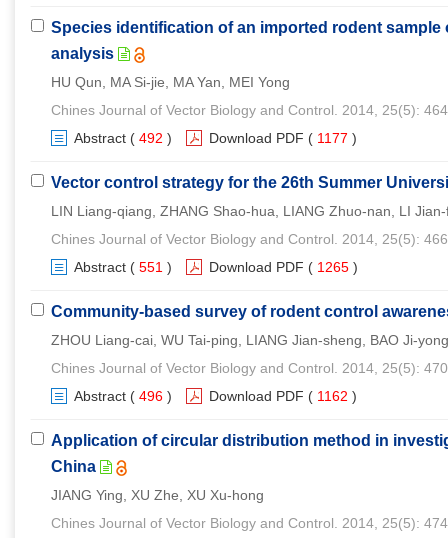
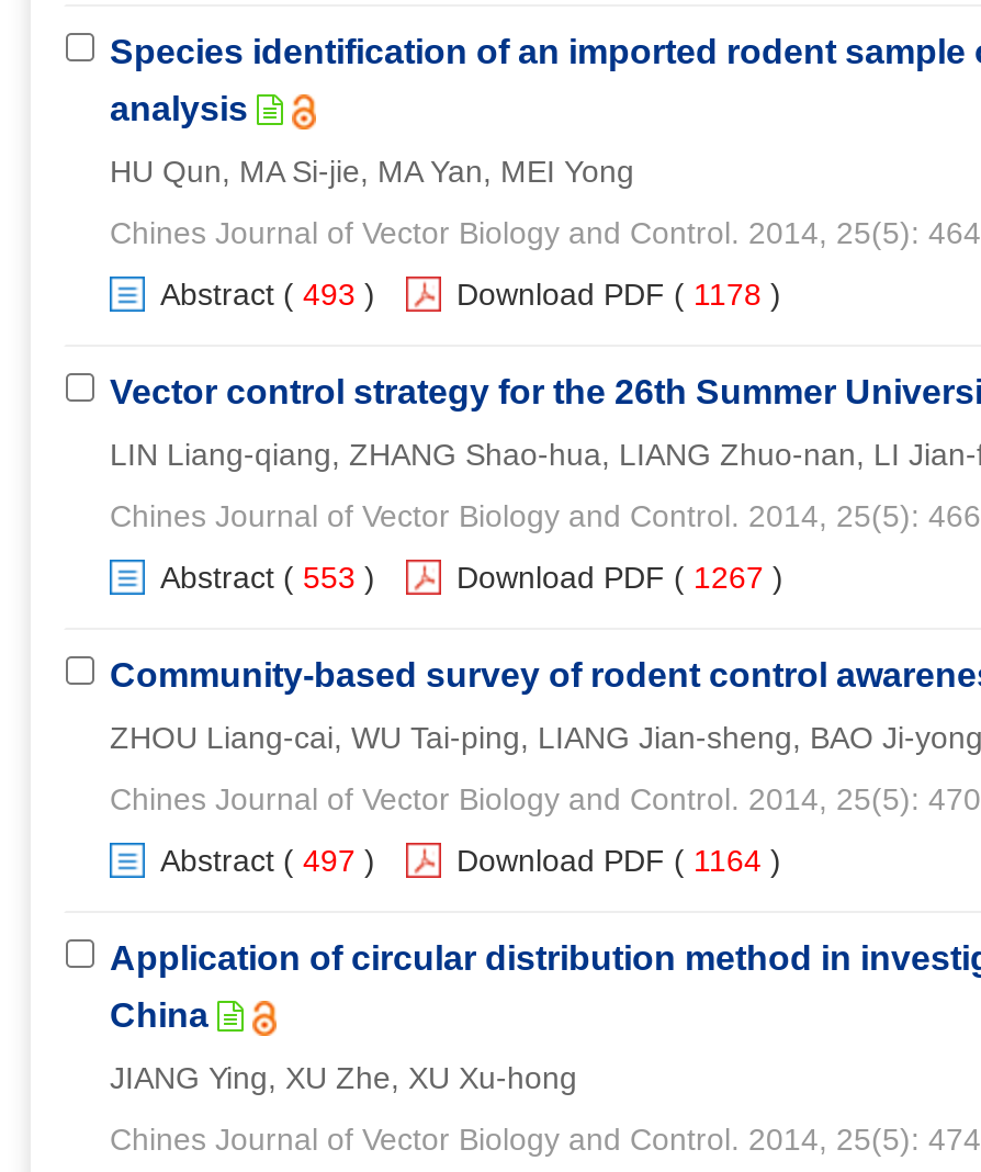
[74,130,176,146] Abstract ( 492) -> [160,277,384,312] Abstract ( 493)
[209,130,357,146] Download PDF ( 1177) -> [456,277,781,312] Download PDF ( 1178)
[74,259,176,275] Abstract ( 551) -> [160,560,384,595] Abstract ( 553)
[209,259,358,275] Download PDF ( 1265) -> [456,560,783,595] Download PDF ( 1267)
[74,388,176,404] Abstract ( 496) -> [160,843,384,878] Abstract ( 497)
[209,388,357,404] Download PDF ( 1162) -> [456,843,781,878] Download PDF ( 1164)

